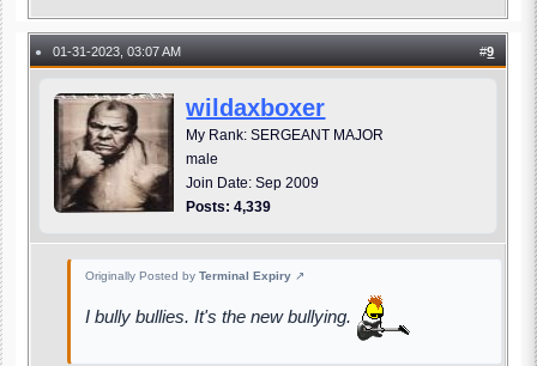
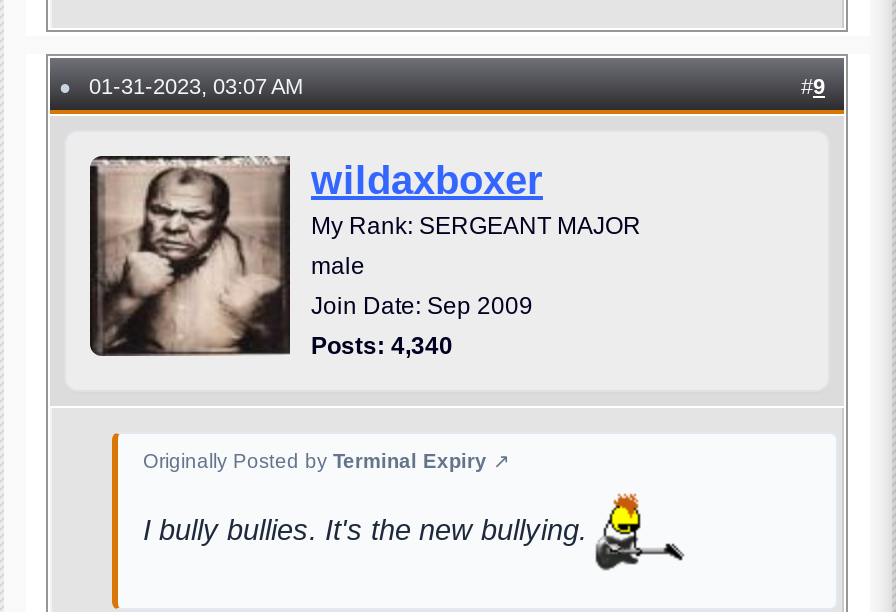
[186,198,271,215] Posts: 4,339 -> [311,331,453,359] Posts: 4,340

